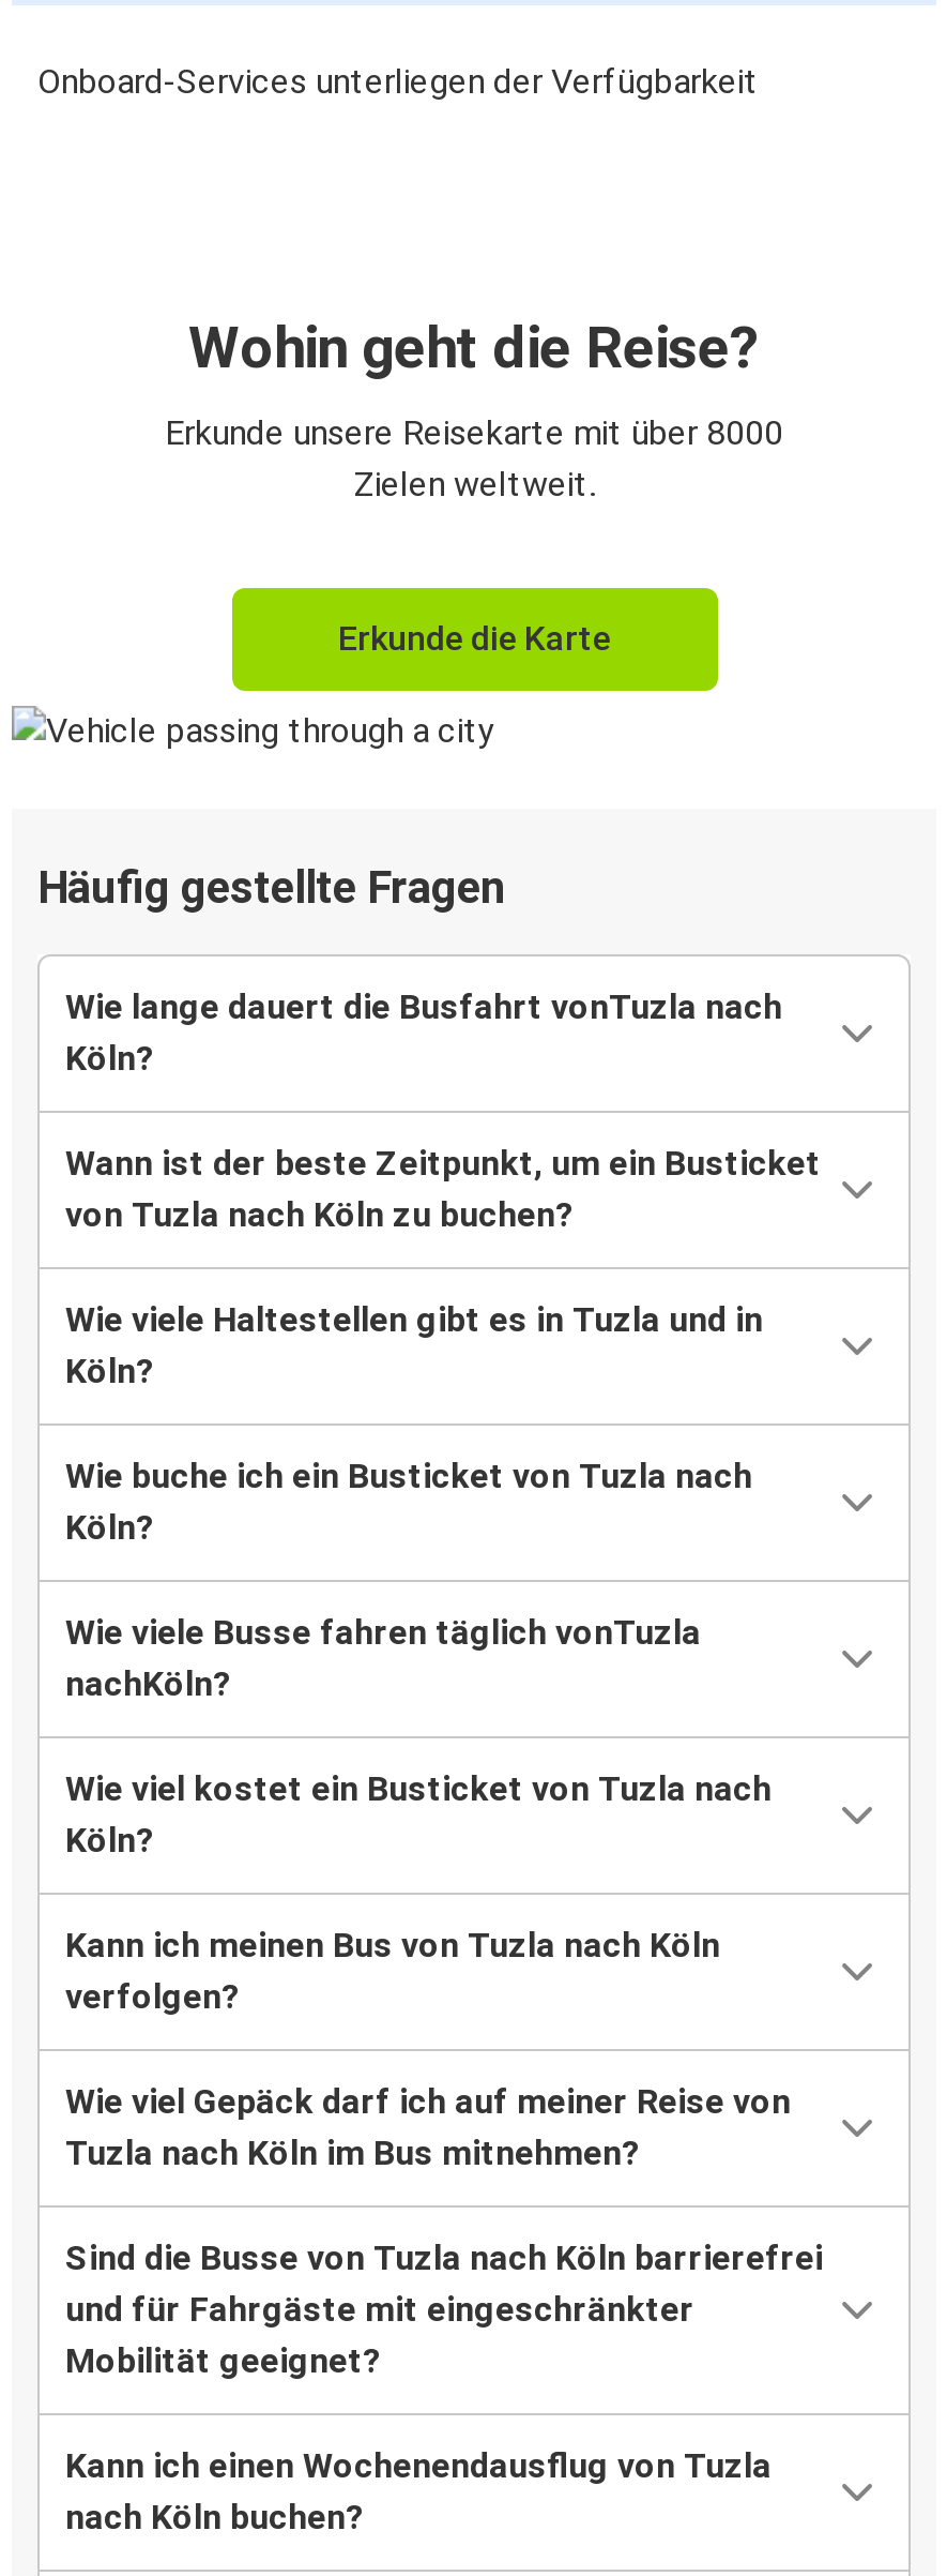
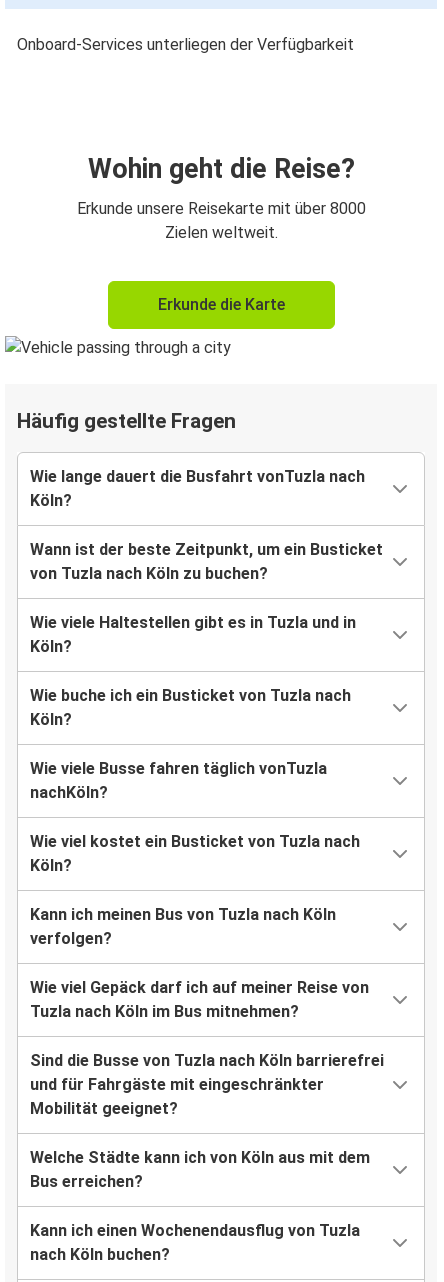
none -> [30,1148,370,1191] Welche Städte kann ich von Köln aus mit dem | Bus erreichen?

